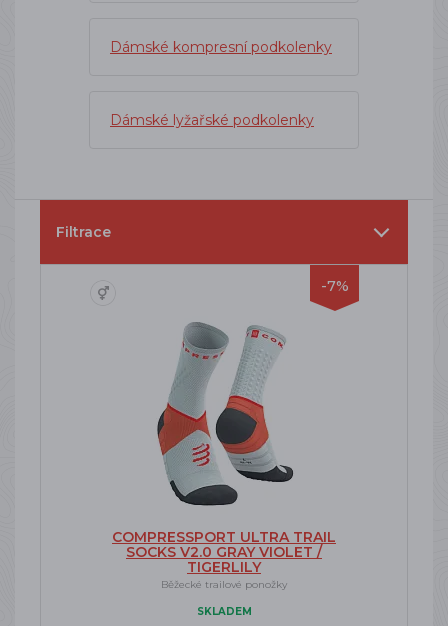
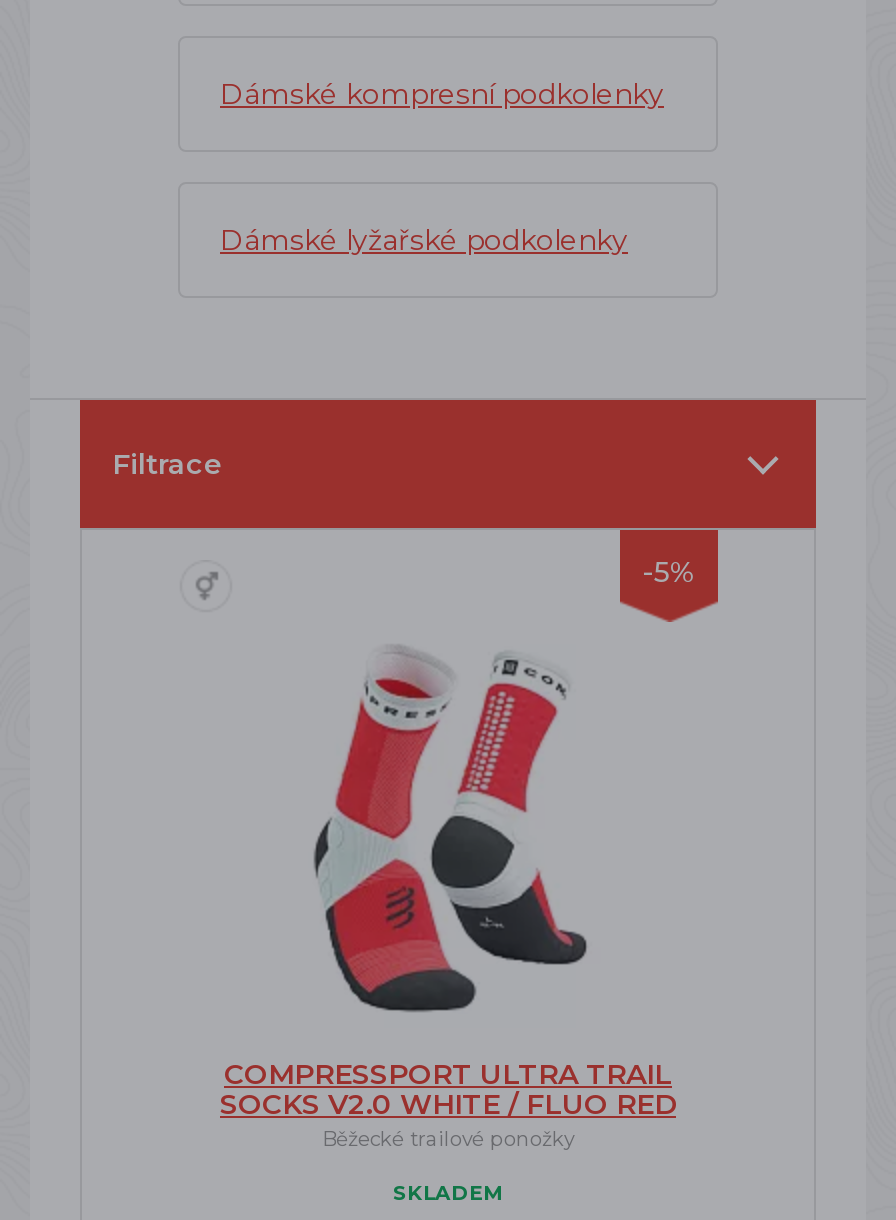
[320,277,348,295] -7% -> [642,554,696,590] -5%
[158,322,287,497] [image] -> [316,646,574,994] [image]
[126,543,322,576] SOCKS V2.0 GRAY VIOLET / | TIGERLILY -> [220,1086,676,1122] SOCKS V2.0 WHITE / FLUO RED

